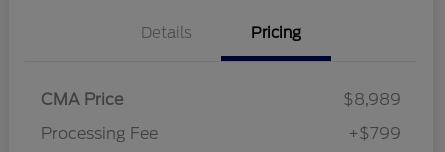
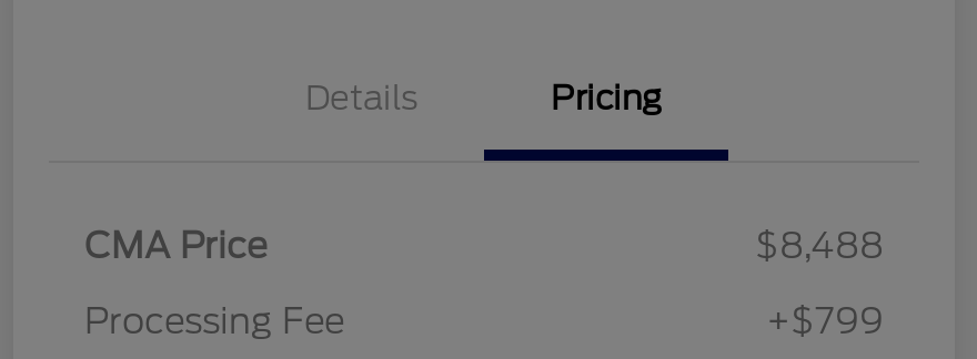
[343,90,401,109] $8,989 -> [755,225,884,267] $8,488

